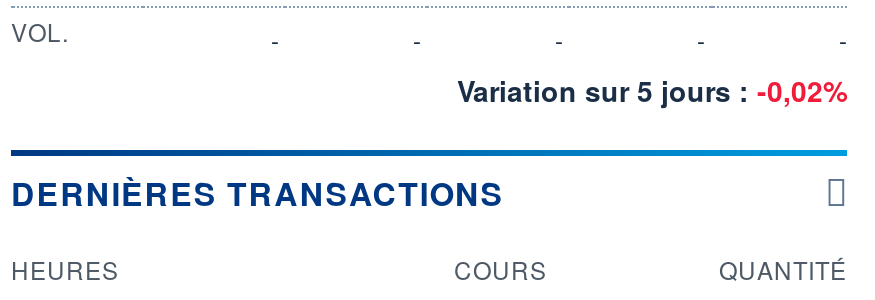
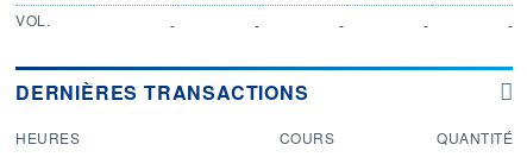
[457,70,847,110] Variation sur 5 jours : -0,02% -> none

